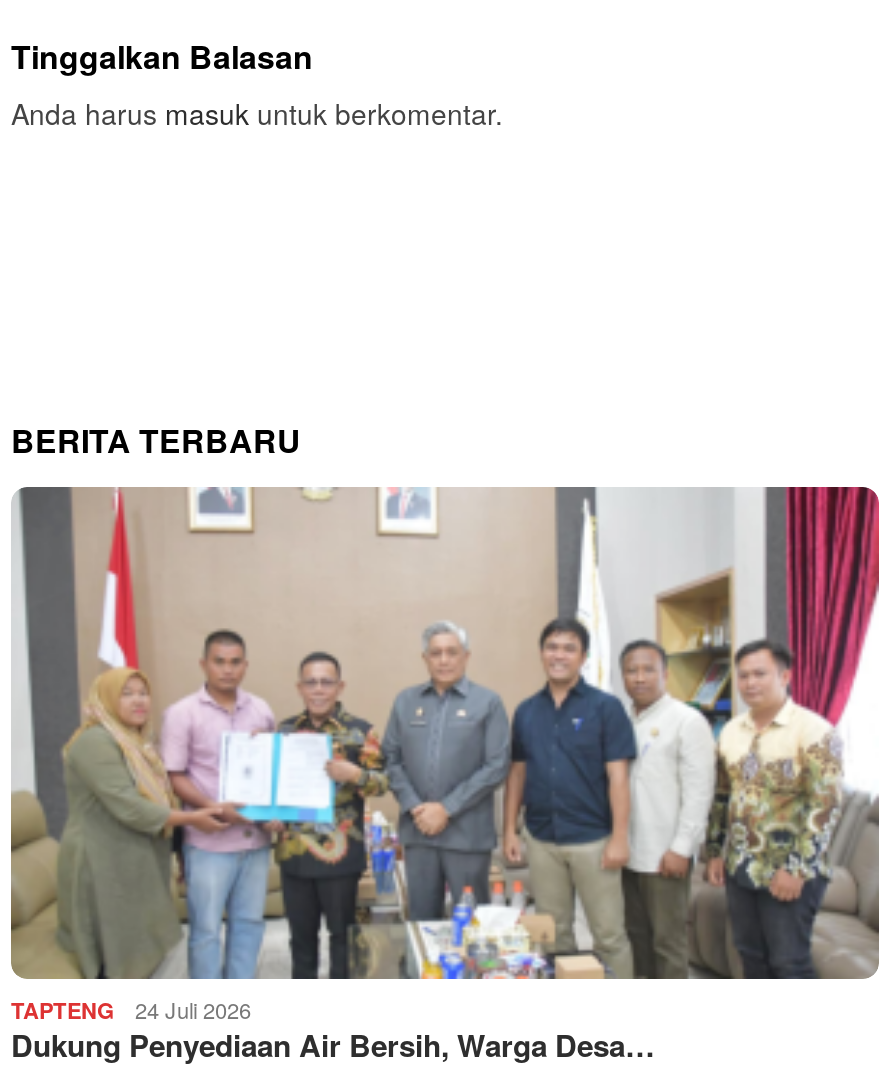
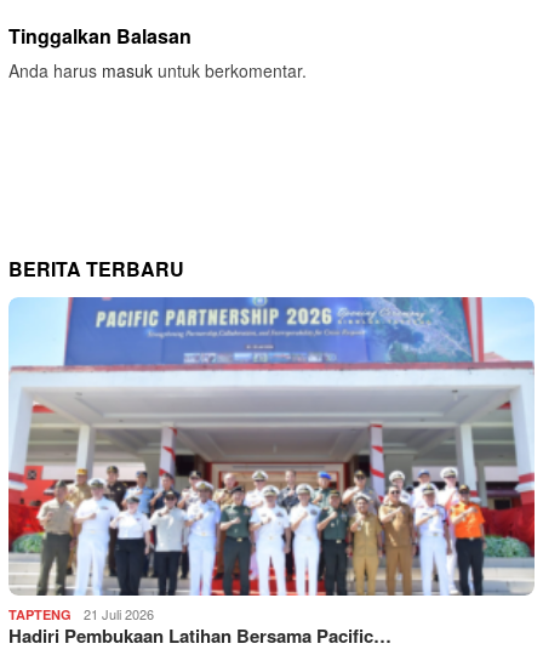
[9,484,881,1067] [image] | 24 Juli 2026 | Dukung Penyediaan Air Bersih, Warga Desa… -> [7,296,536,649] [image] | 21 Juli 2026 | Hadiri Pembukaan Latihan Bersama Pacific…

